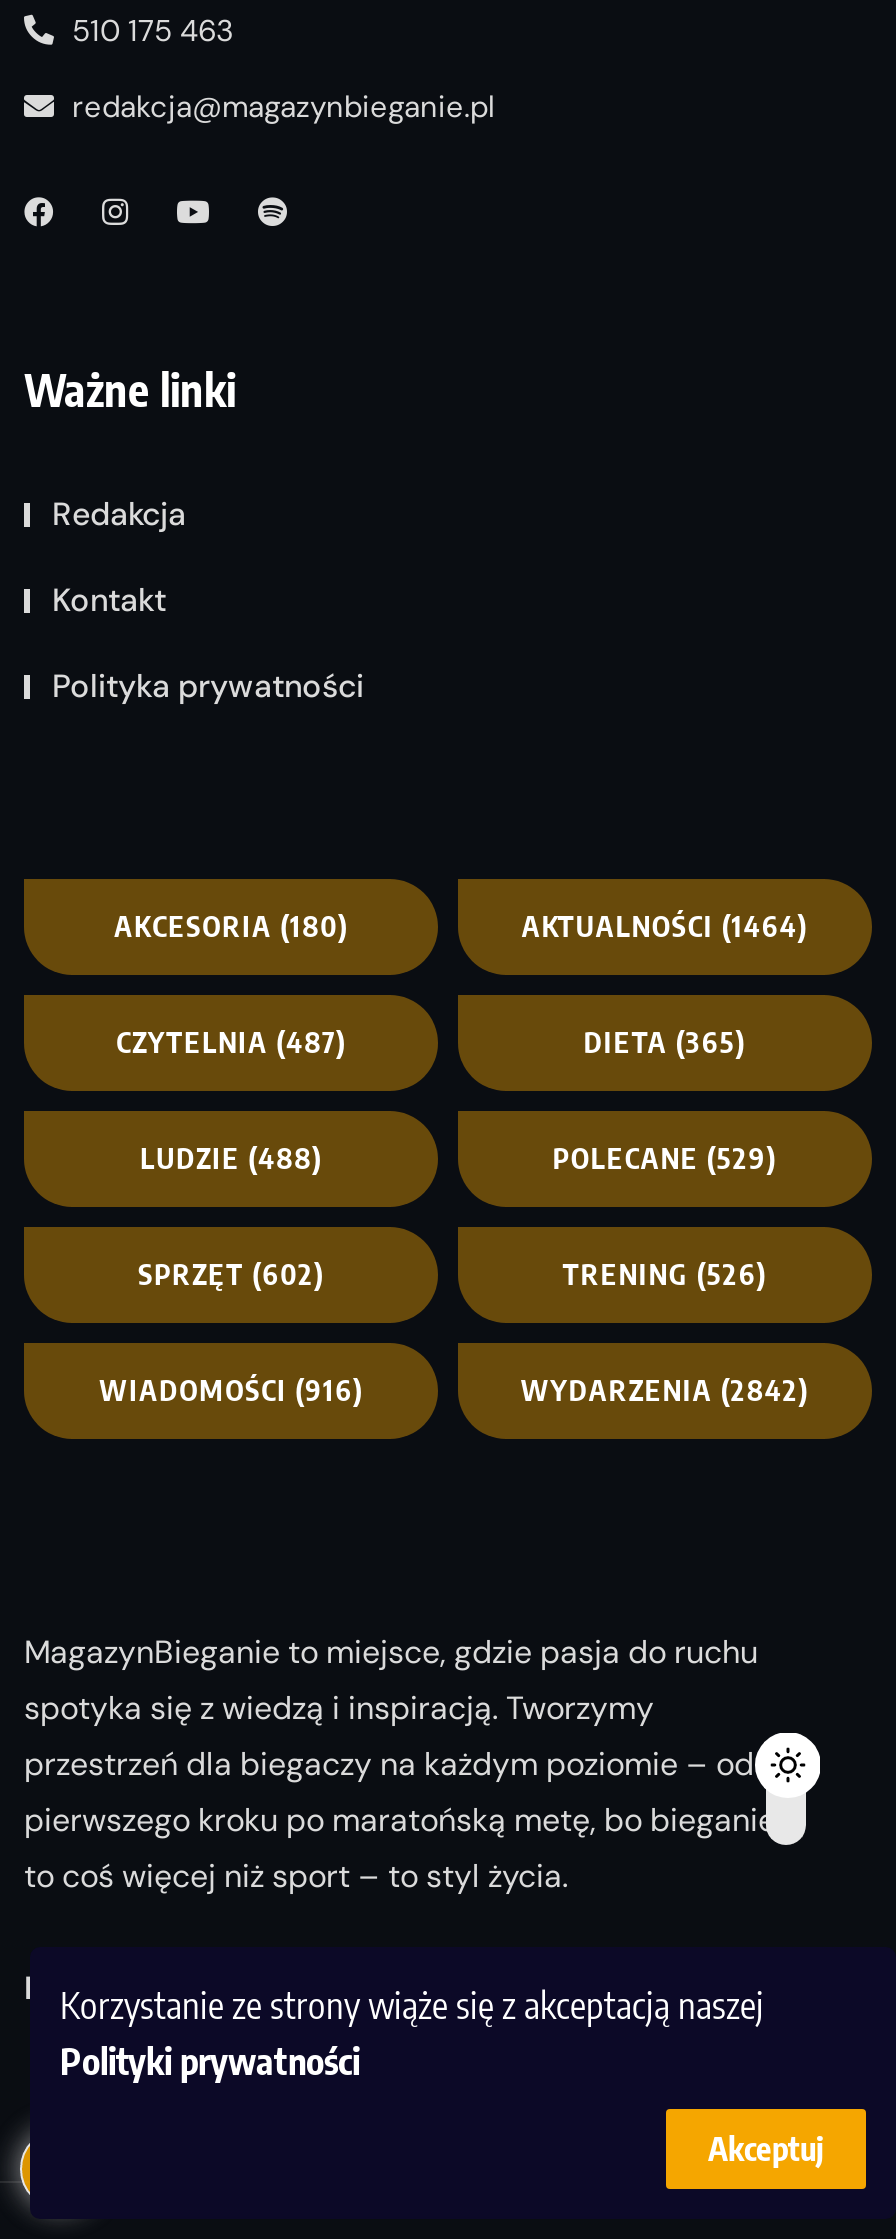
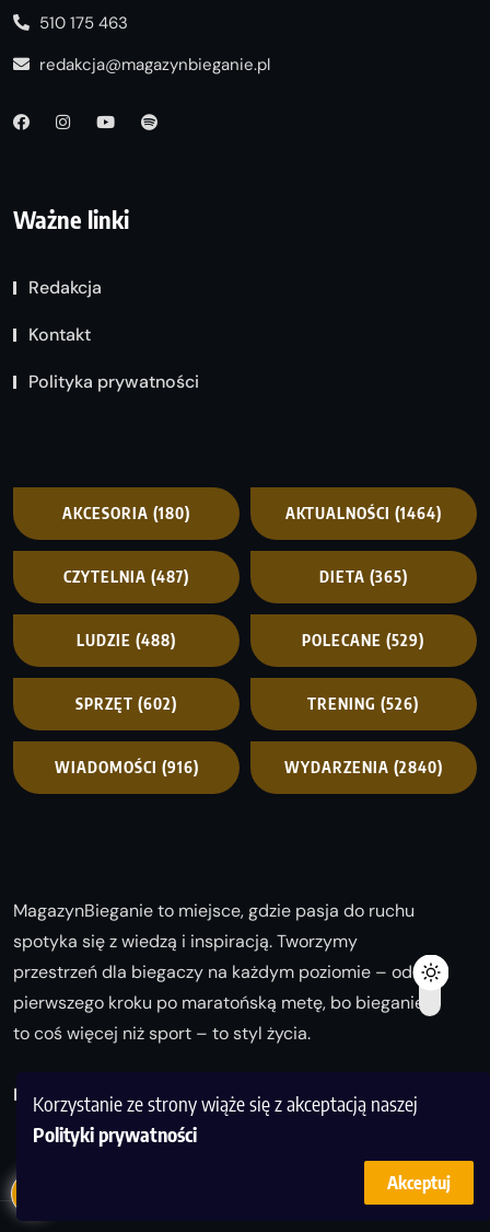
[521,1373,809,1407] WYDARZENIA (2842) -> [284,758,443,777] WYDARZENIA (2840)

